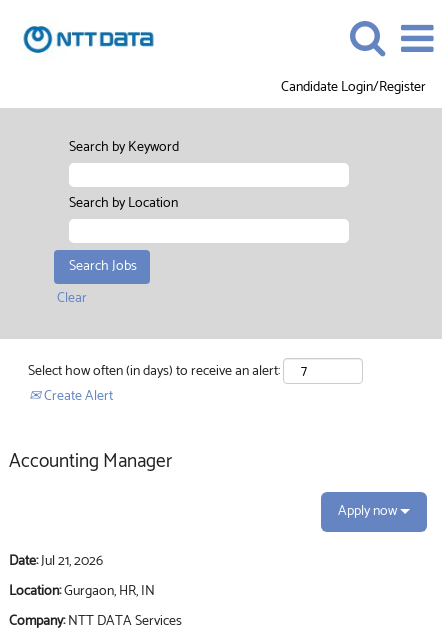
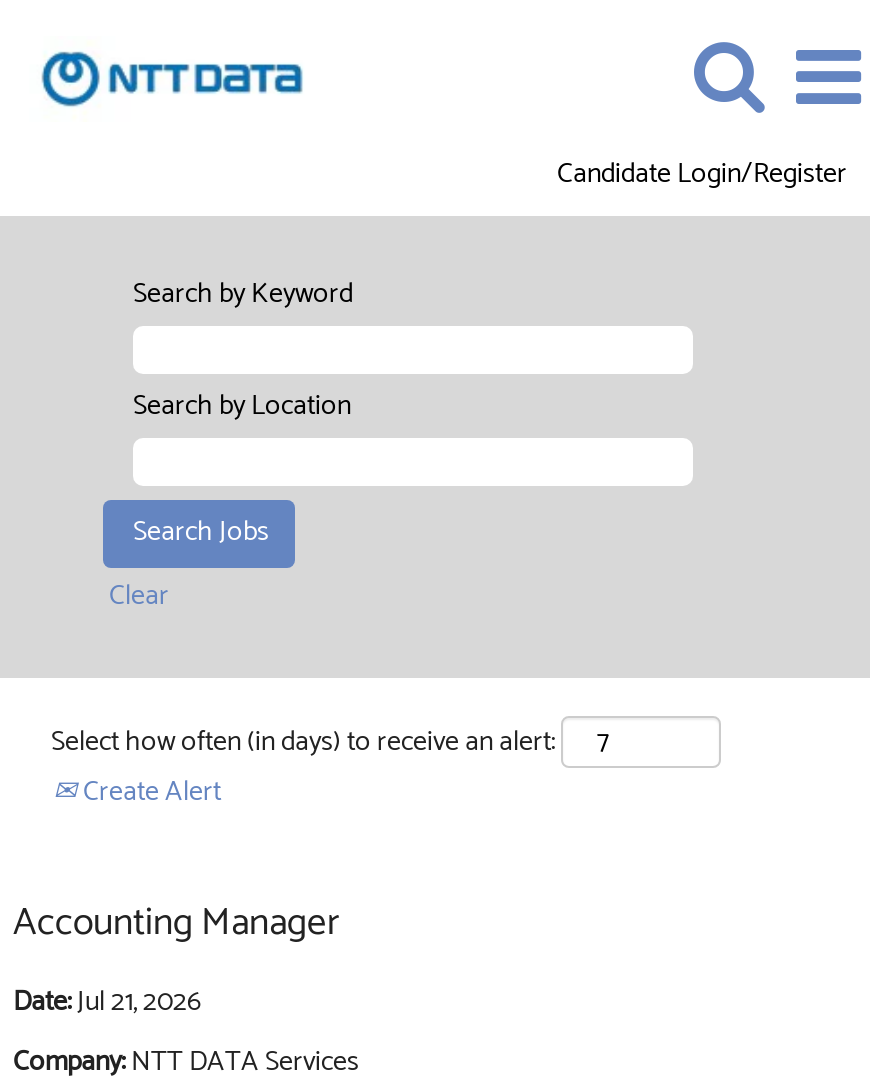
[338,499,400,522] Apply now -> none
[9,579,155,602] Location: Gurgaon, HR, IN -> none

